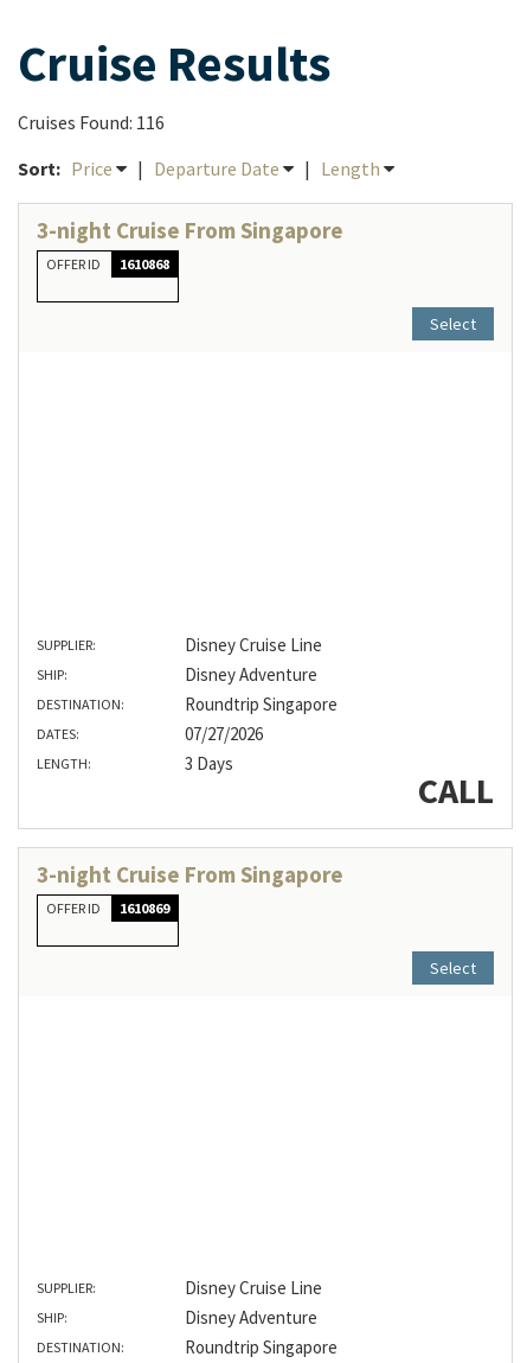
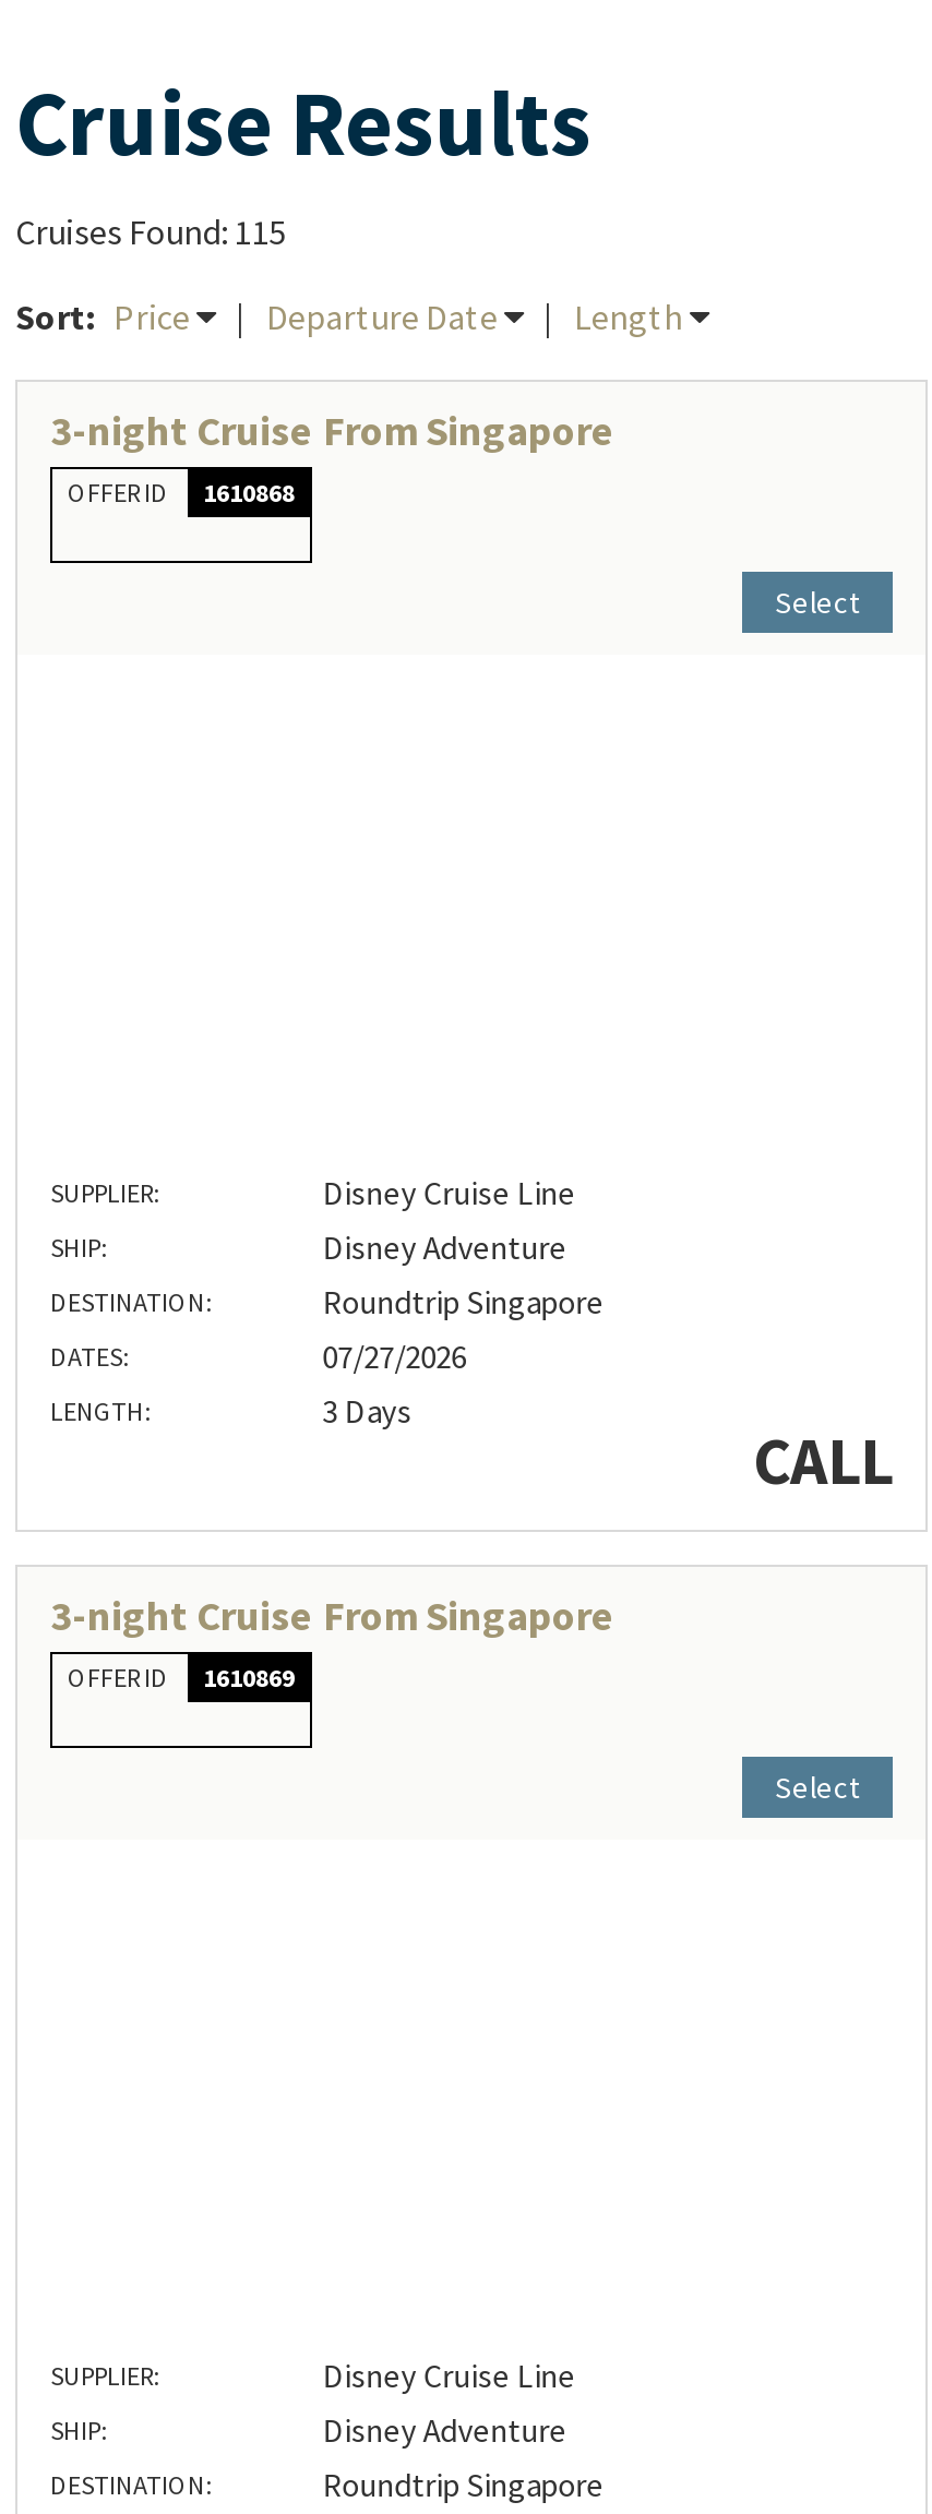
[18,111,165,135] Cruises Found: 116 -> [15,210,286,254] Cruises Found: 115

